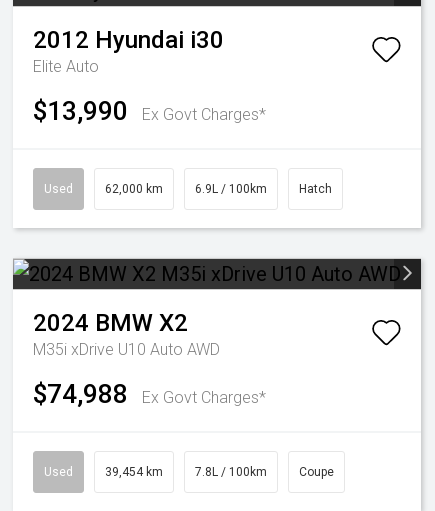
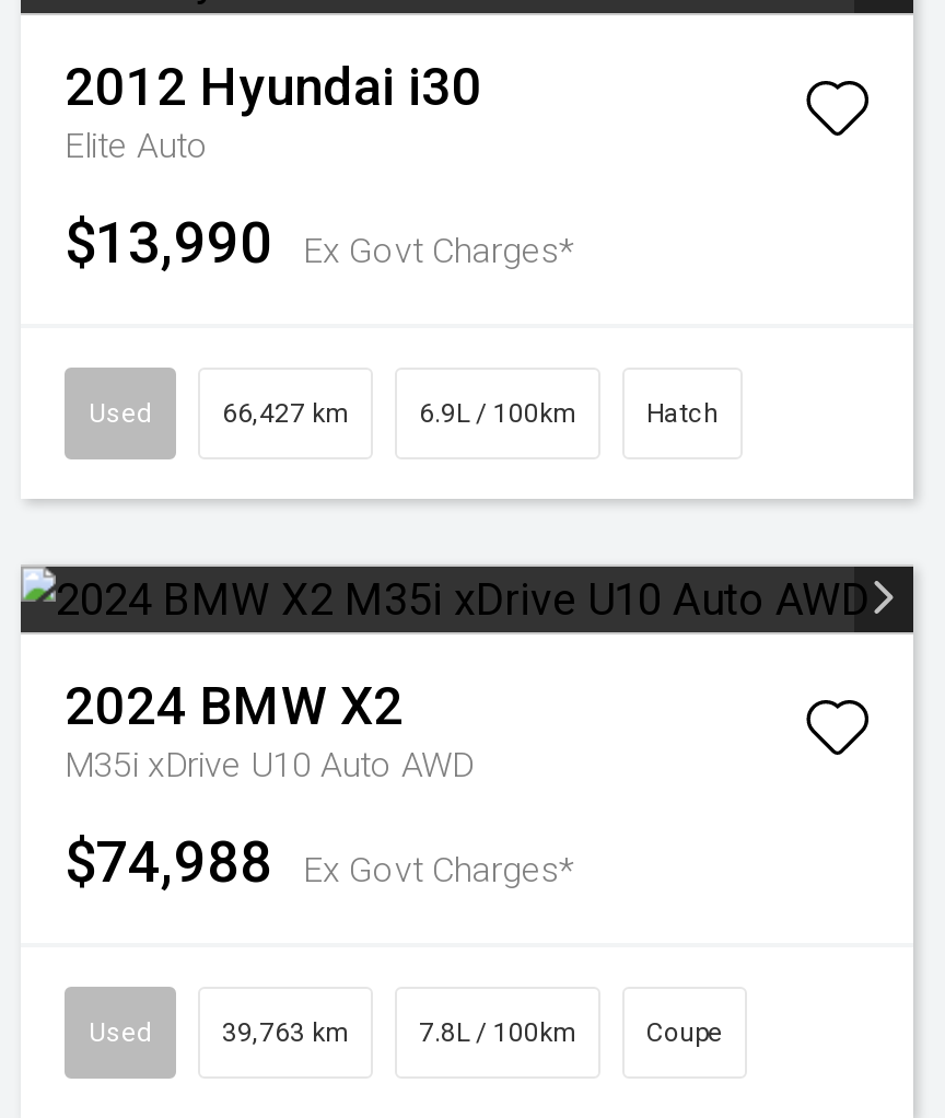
[105,182,163,196] 62,000 km -> [222,398,349,429] 66,427 km
[105,465,163,479] 39,454 km -> [222,1017,349,1048] 39,763 km

